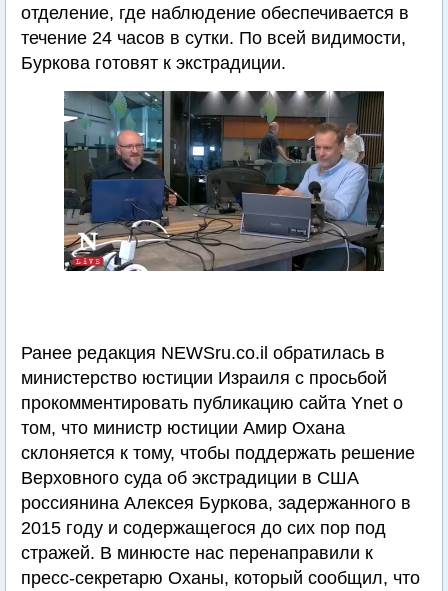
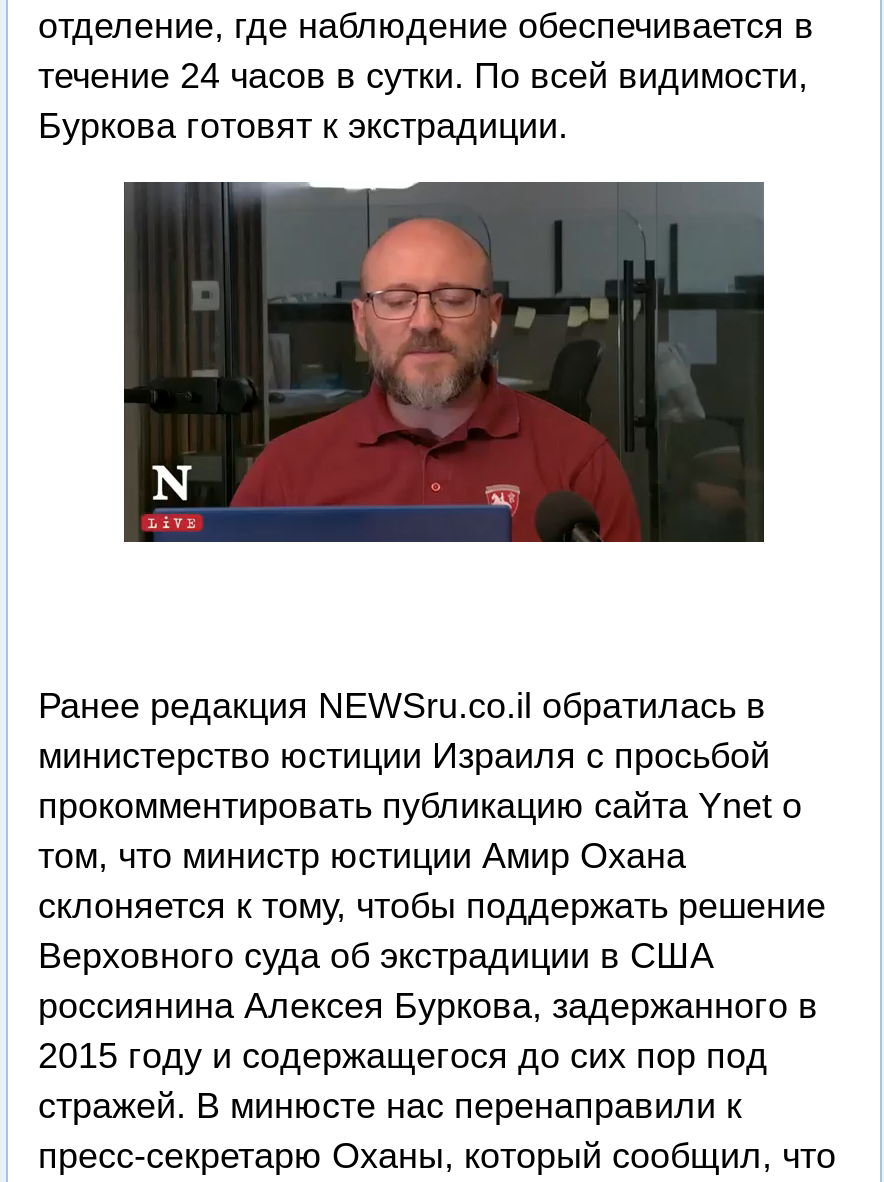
[63,90,385,272] [image] -> [122,180,764,544] [image]

